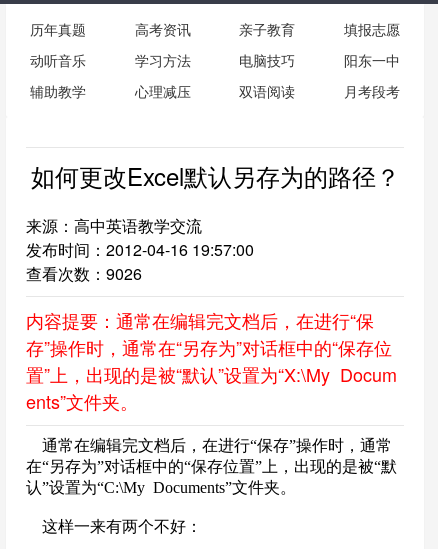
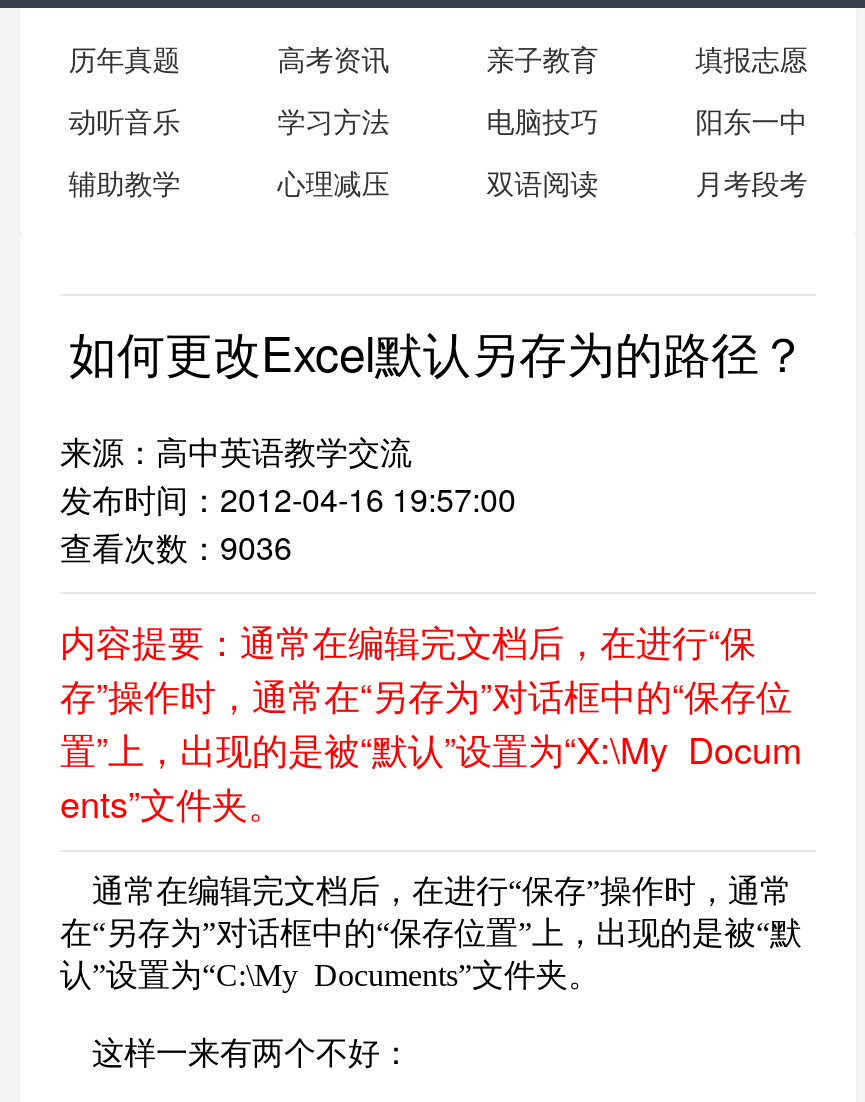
[26,262,142,285] 查看次数：9026 -> [60,524,292,570] 查看次数：9036

